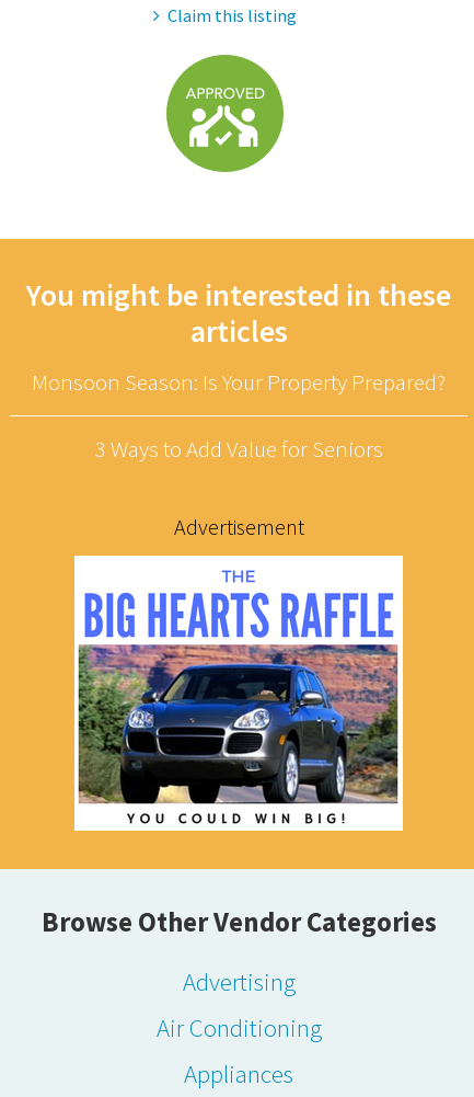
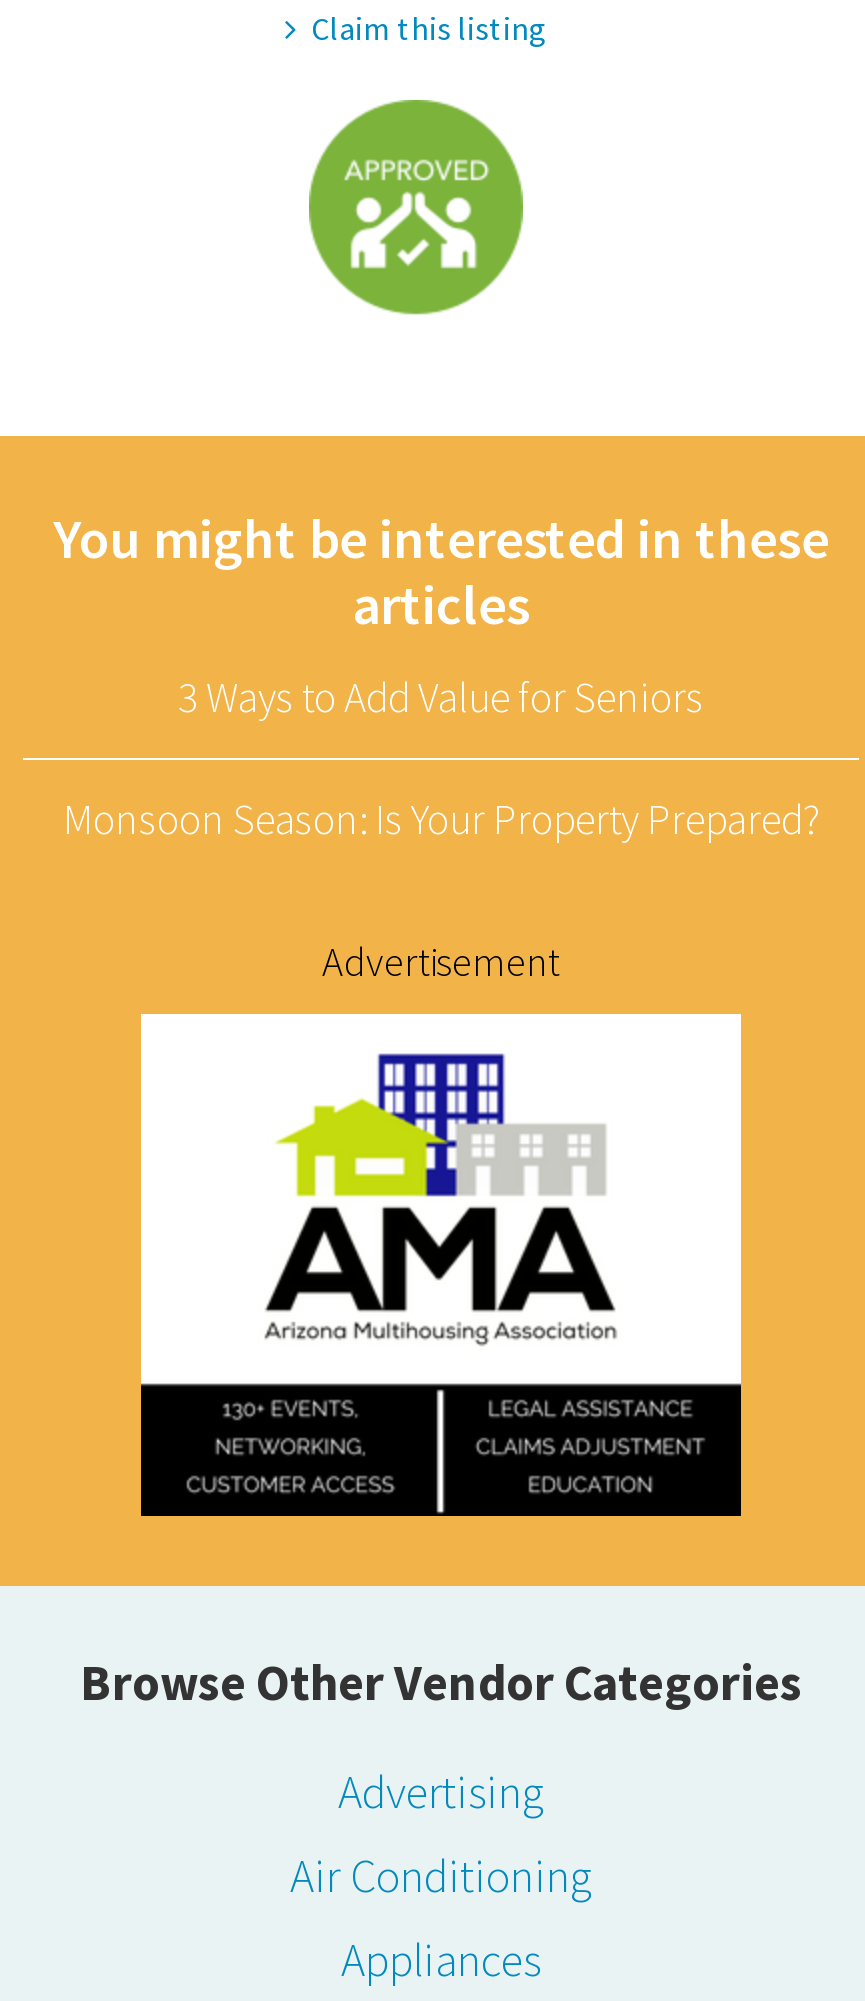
moved [32,367,446,397] -> [63,792,819,846]: Monsoon Season: Is Your Property Prepared?
moved [95,434,383,464] -> [178,670,704,724]: 3 Ways to Add Value for Seniors
[73,570,404,832] [image] -> [139,1042,743,1518] [image]

